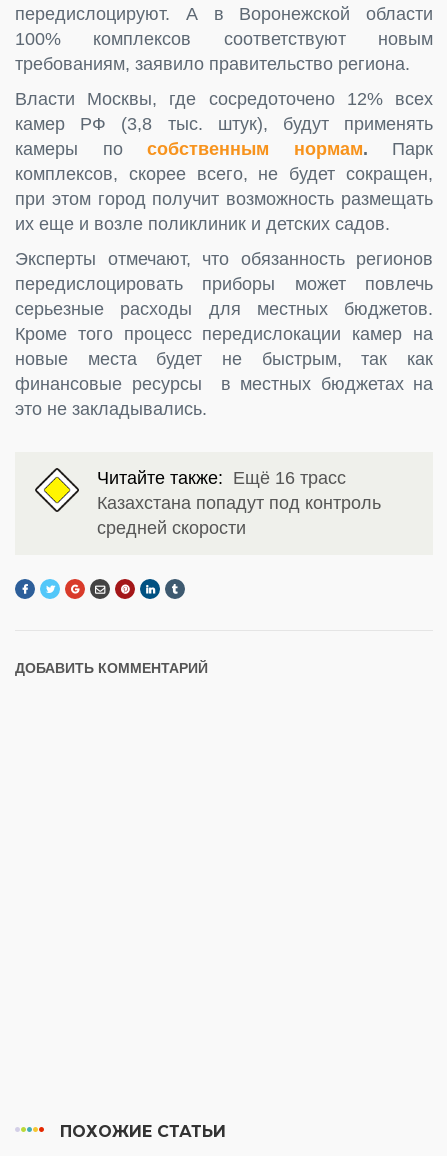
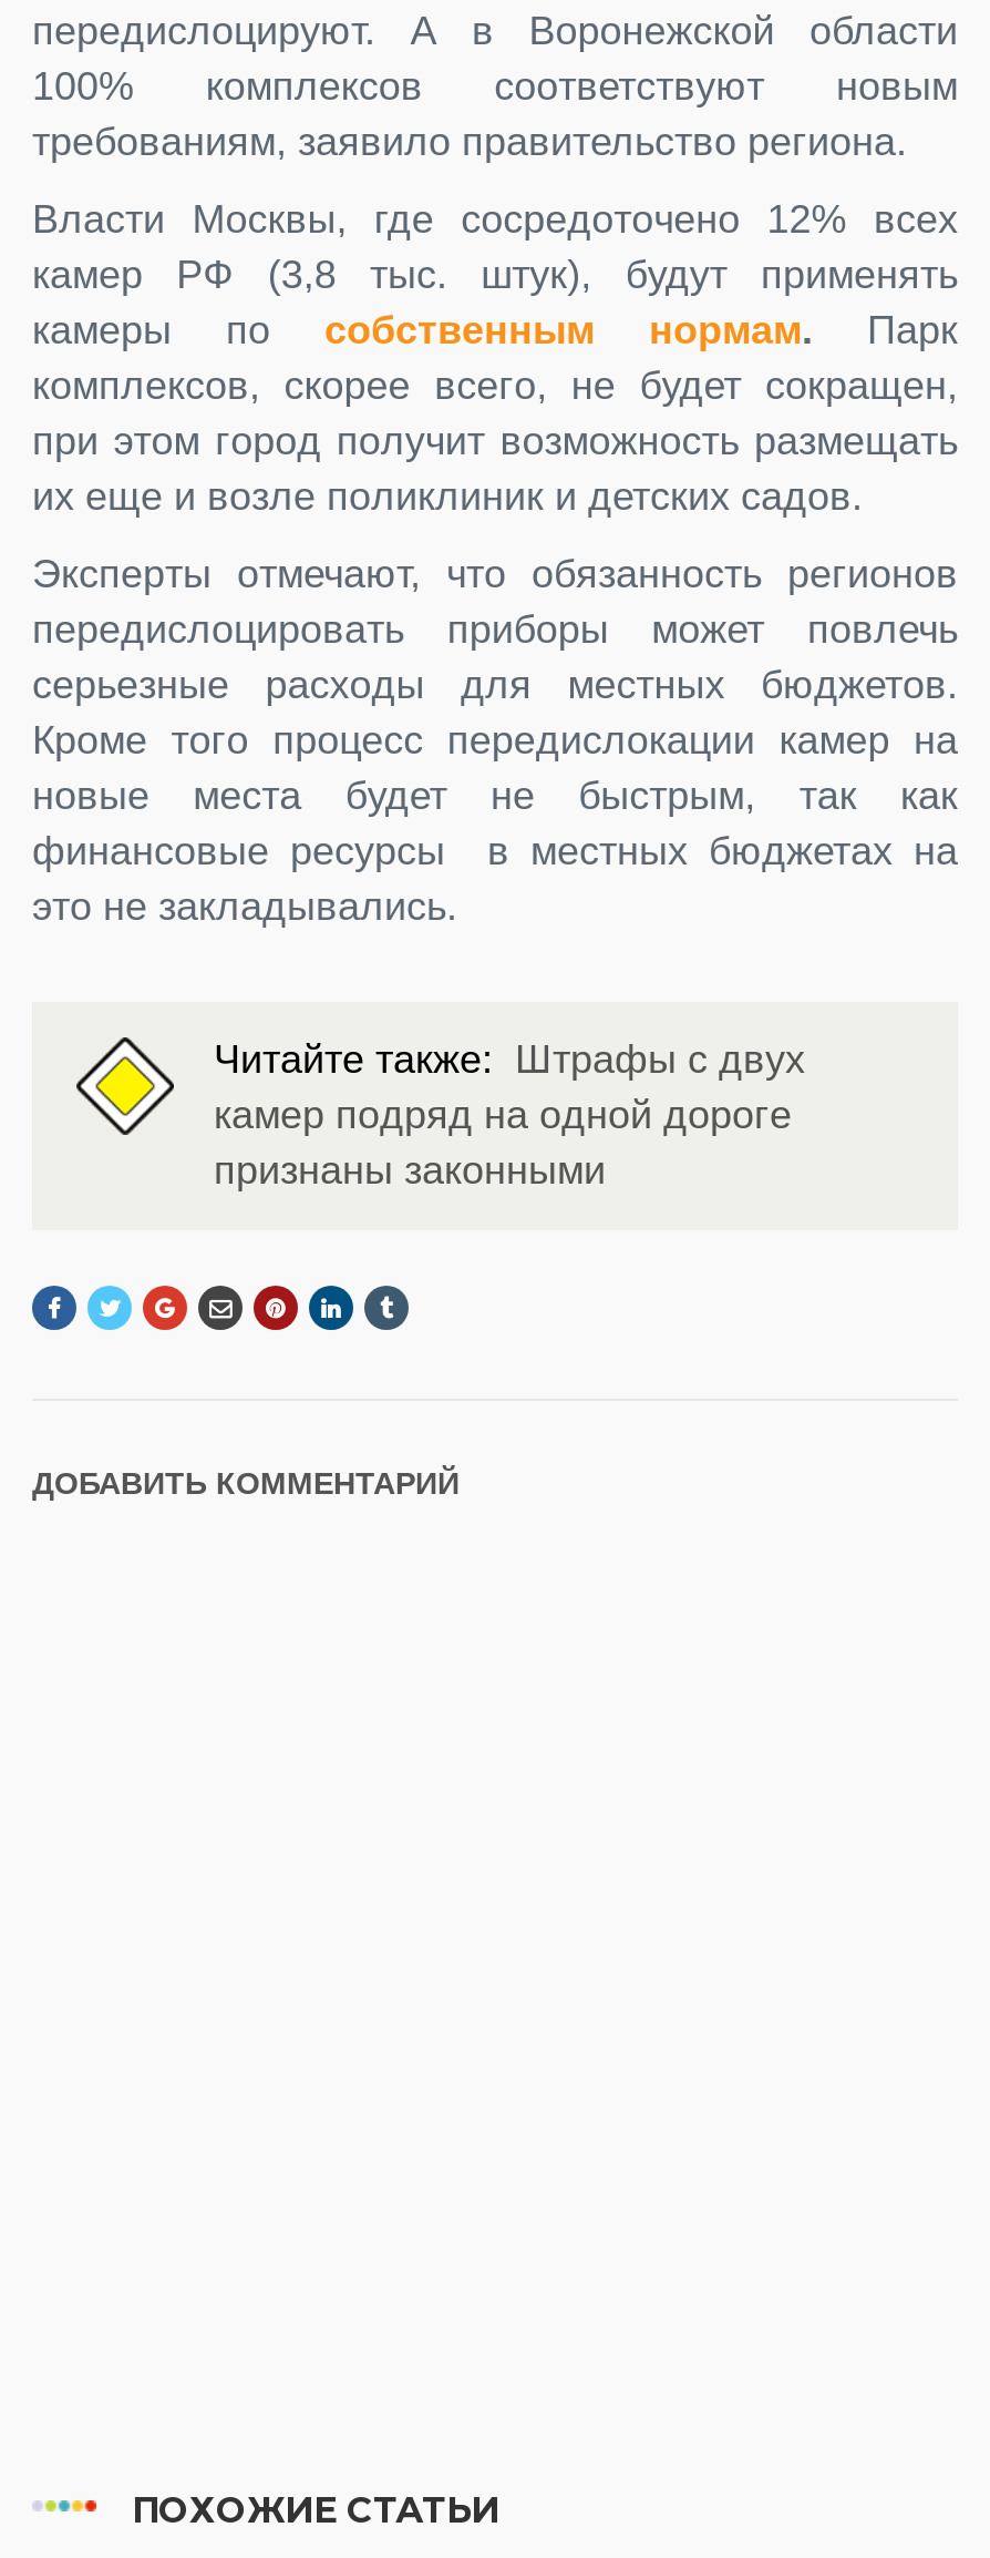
[97,468,381,538] Читайте также: Ещё 16 трасс | Казахстана попадут под контроль | средней скорости -> [214,1037,805,1192] Читайте также: Штрафы с двух | камер подряд на одной дороге | признаны законными

